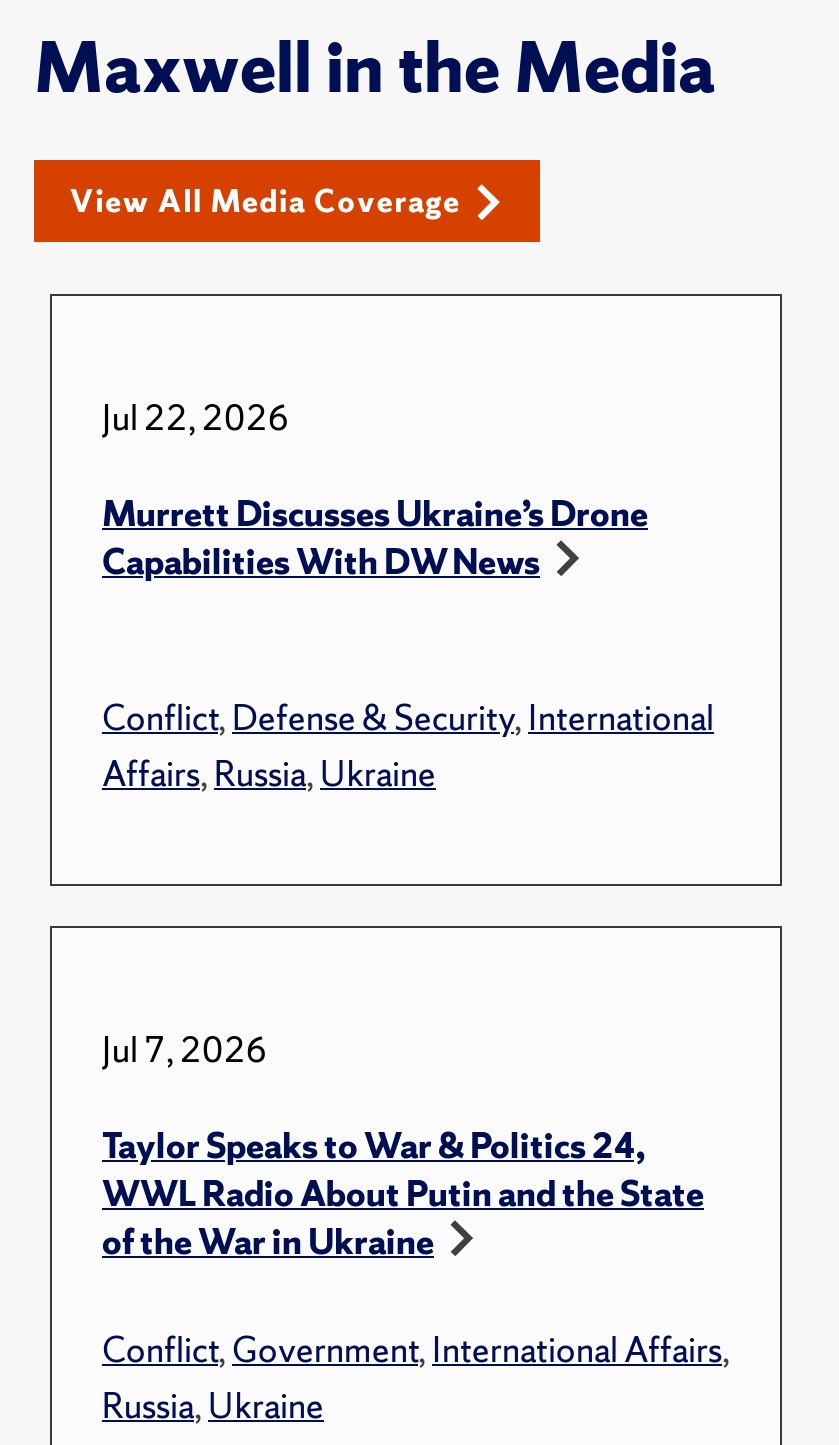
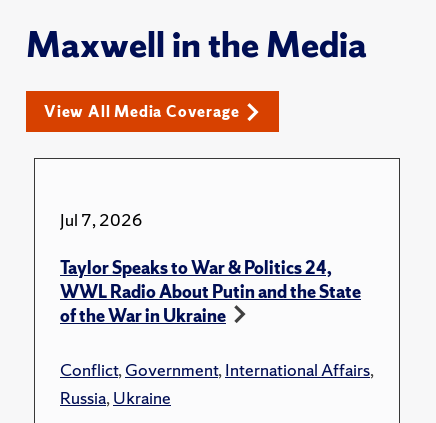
[102,395,714,797] Jul 22, 2026 | Murrett Discusses Ukraine’s Drone | Capabilities With DW News | Conflict, Defense & Security, International | Affairs, Russia, Ukraine -> none

